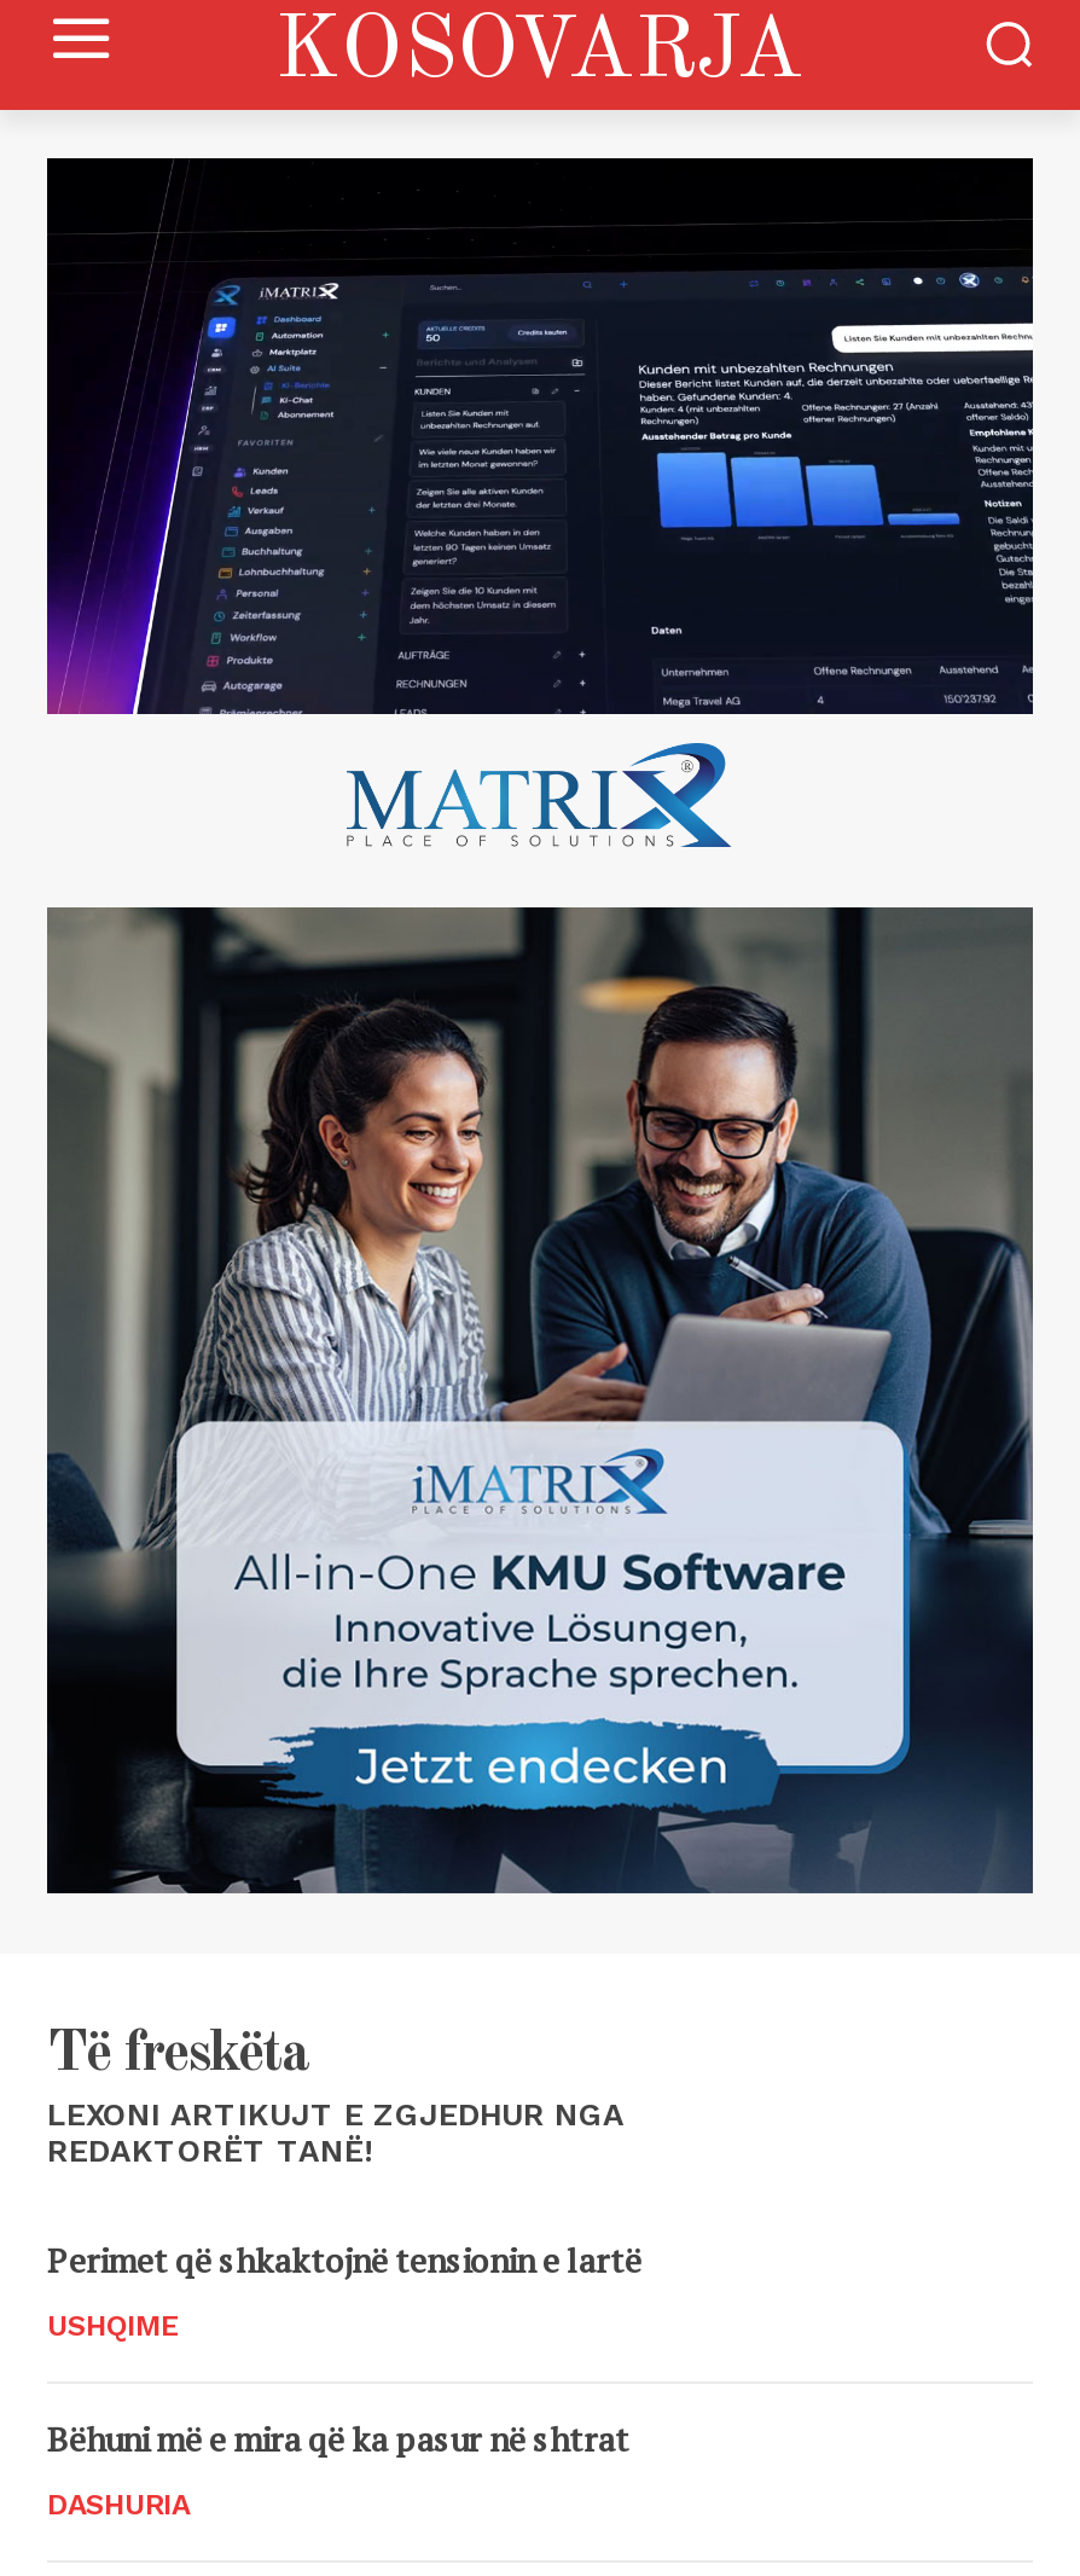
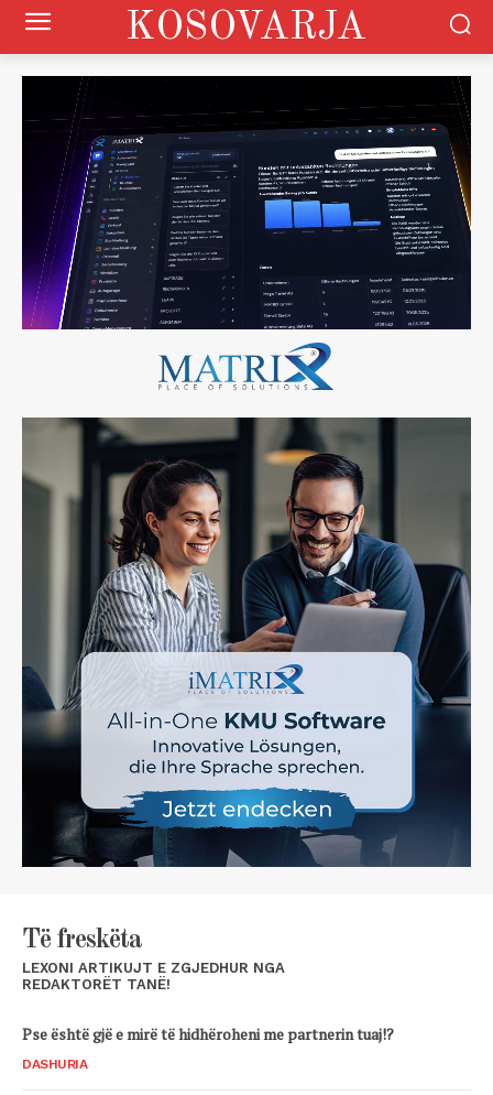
[129,269,1035,714] [image] -> [58,127,472,329] [image]
[47,2236,641,2460] Perimet që shkaktojnë tensionin e lartë | USHQIME | Bëhuni më e mira që ka pasur në shtrat -> [22,1023,394,1044] Pse është gjë e mirë të hidhëroheni me partnerin tuaj!?

